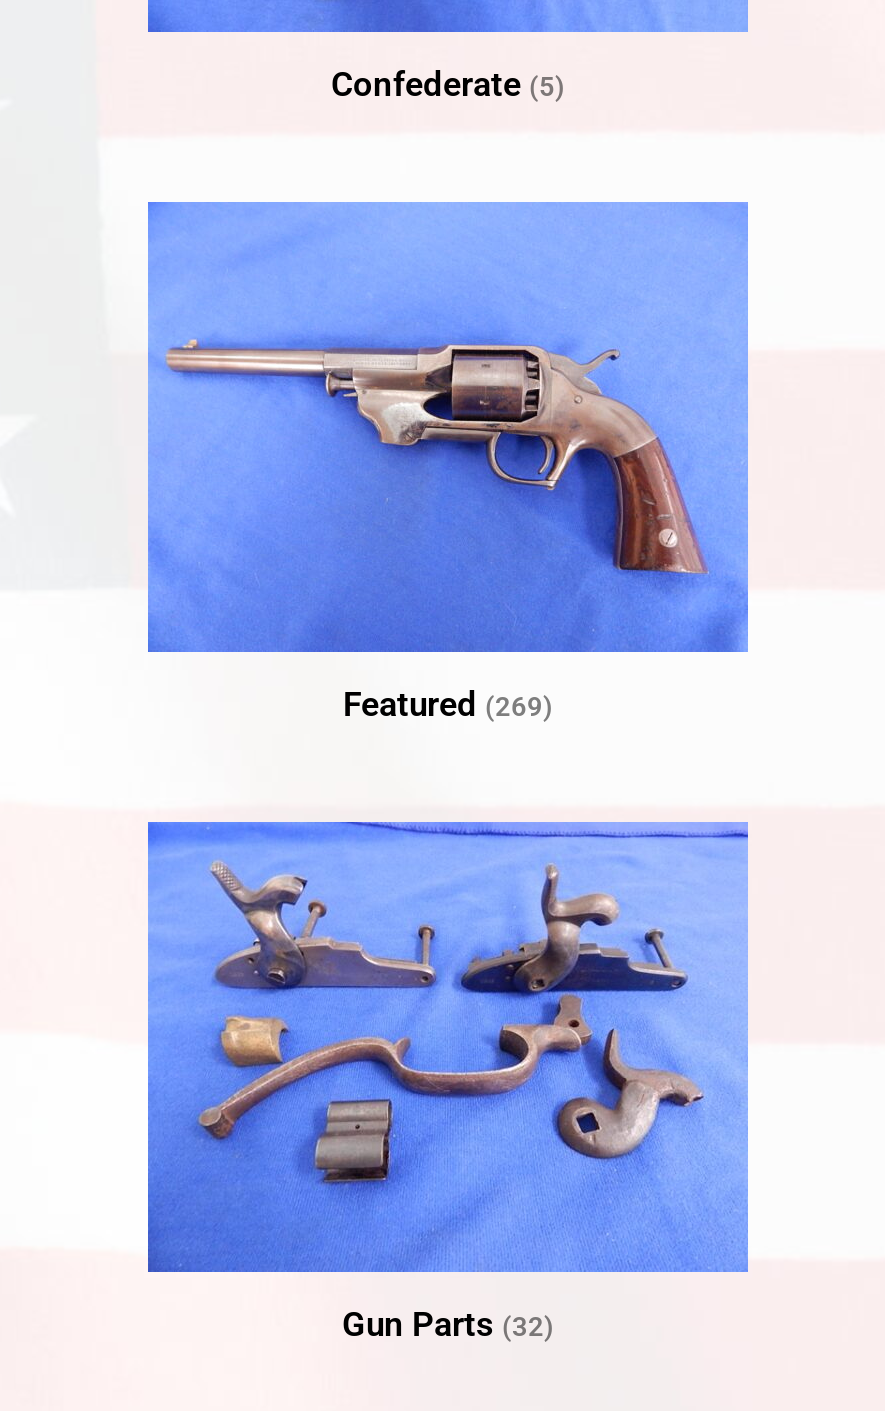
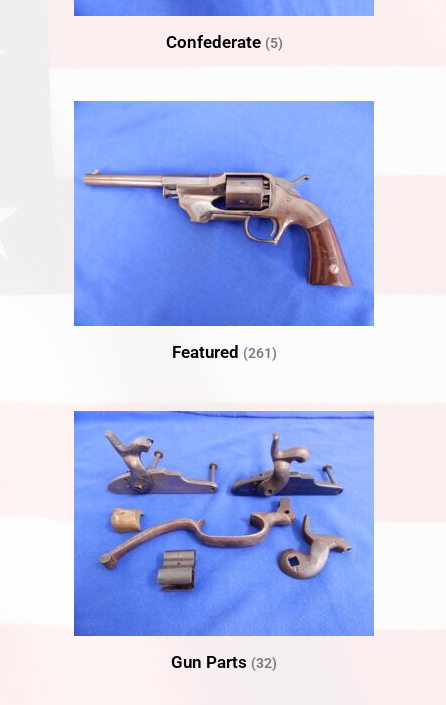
[343,683,553,723] Featured (269) -> [171,342,276,362] Featured (261)

